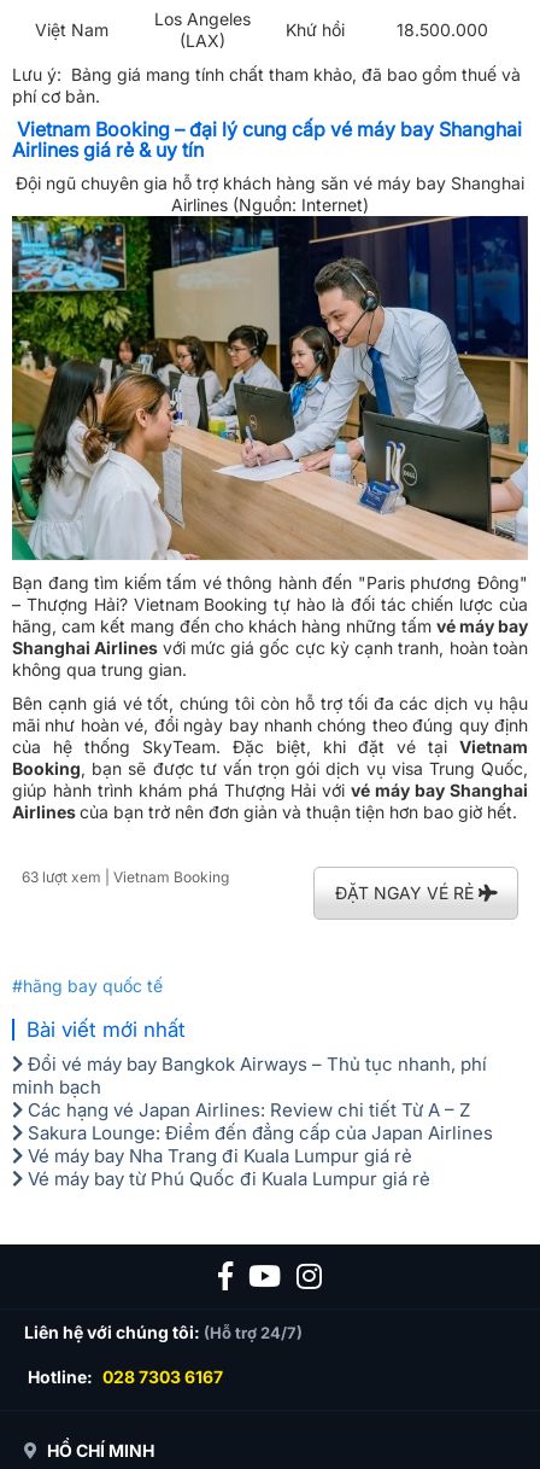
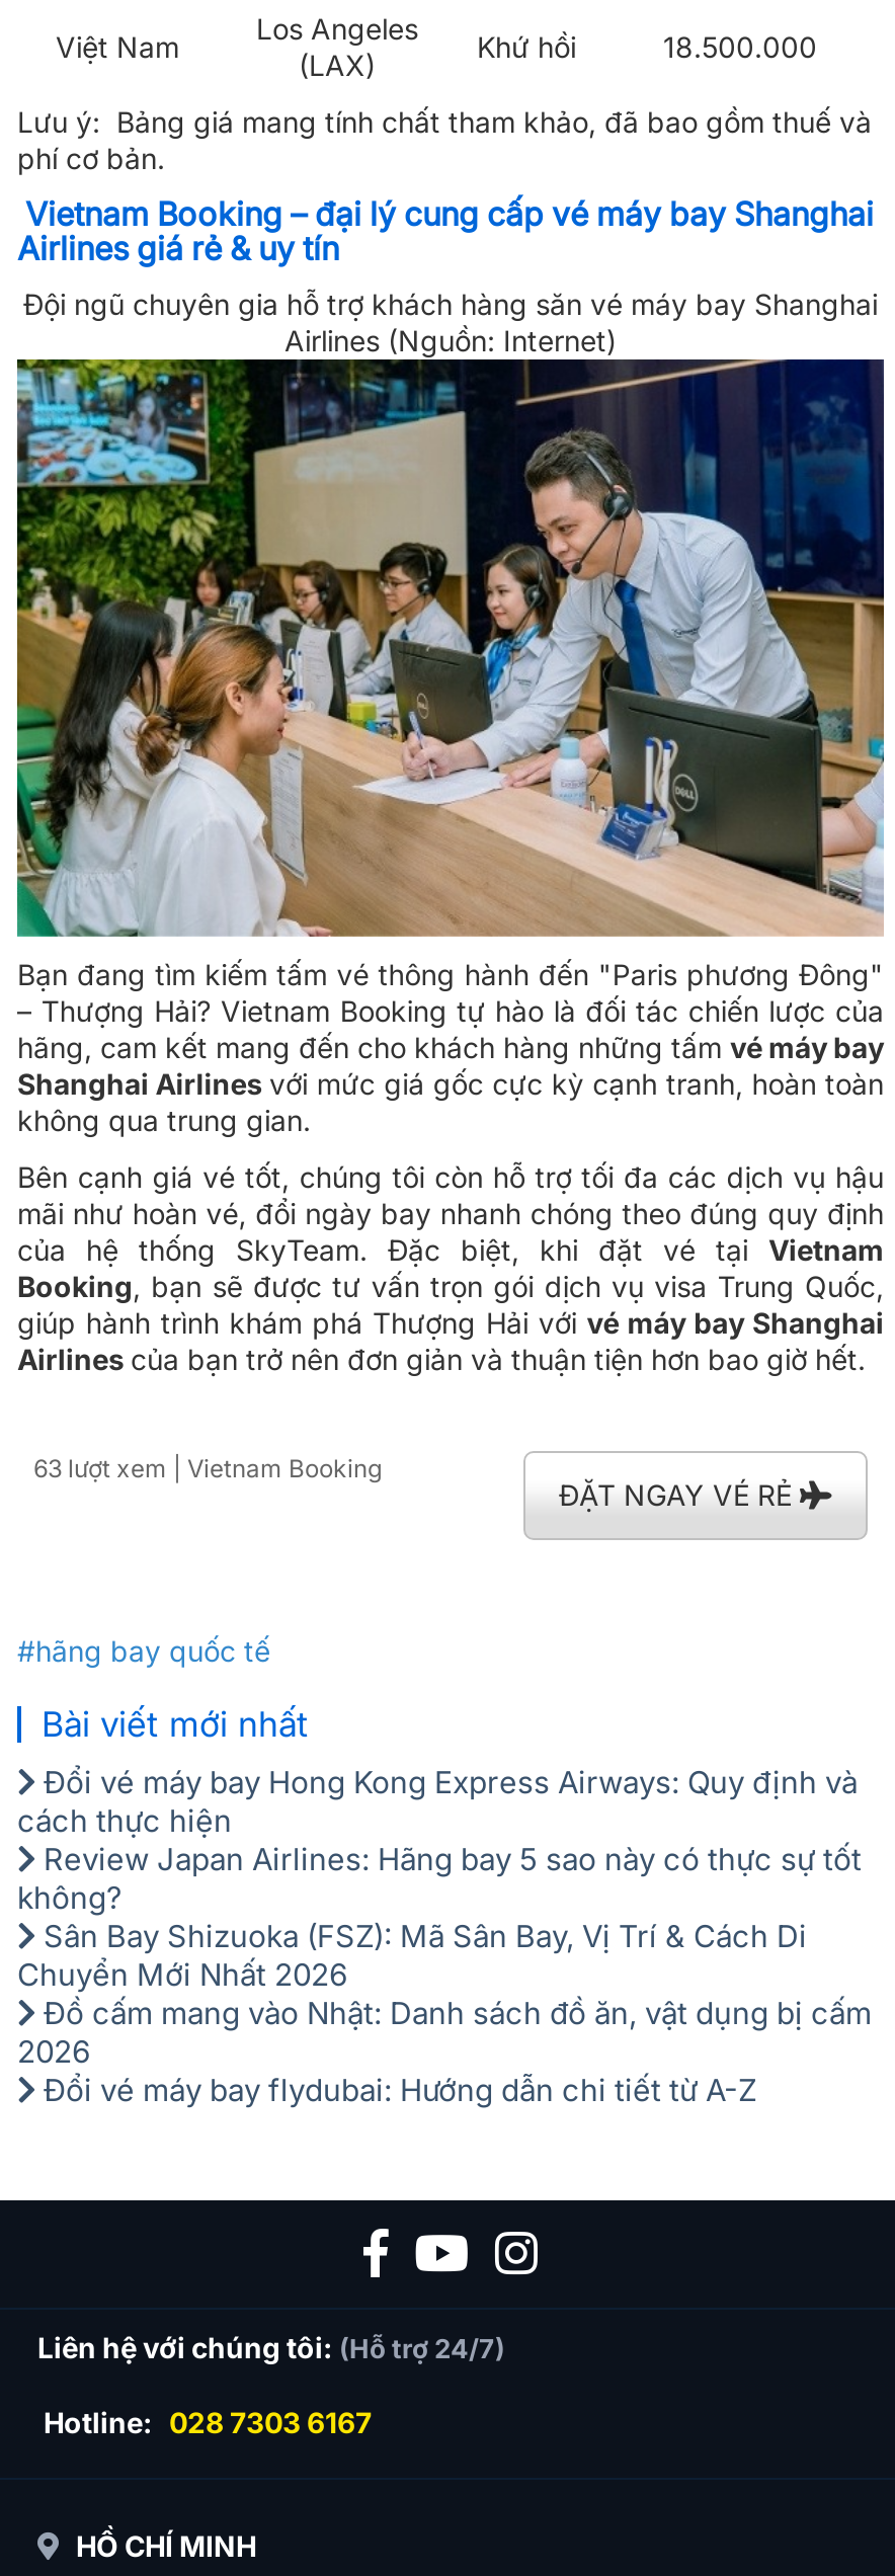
[12,1053,498,1190] Đổi vé máy bay Bangkok Airways – Thủ tục nhanh, phí | minh bạch | Các hạng vé Japan Airlines: Review chi tiết Từ A – Z | Sakura Lounge: Điểm đến đẳng cấp của Japan Airlines | Vé máy bay Nha Trang đi Kuala Lumpur giá rẻ | Vé máy bay từ Phú Quốc đi Kuala Lumpur giá rẻ -> [17,1763,872,2110] Đổi vé máy bay Hong Kong Express Airways: Quy định và | cách thực hiện | Review Japan Airlines: Hãng bay 5 sao này có thực sự tốt | không? | Sân Bay Shizuoka (FSZ): Mã Sân Bay, Vị Trí & Cách Di | Chuyển Mới Nhất 2026 | Đồ cấm mang vào Nhật: Danh sách đồ ăn, vật dụng bị cấm | 2026 | Đổi vé máy bay flydubai: Hướng dẫn chi tiết từ A-Z

